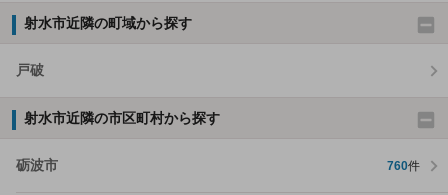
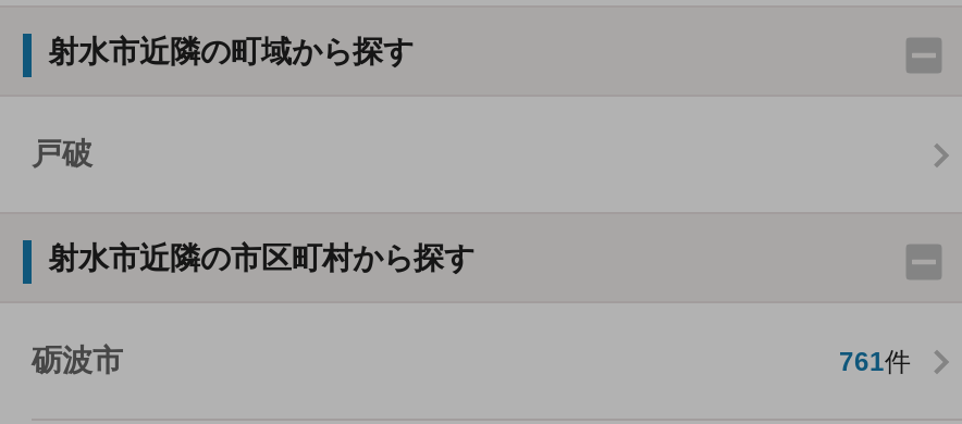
[387,159,420,173] 760件 -> [839,346,911,377] 761件

